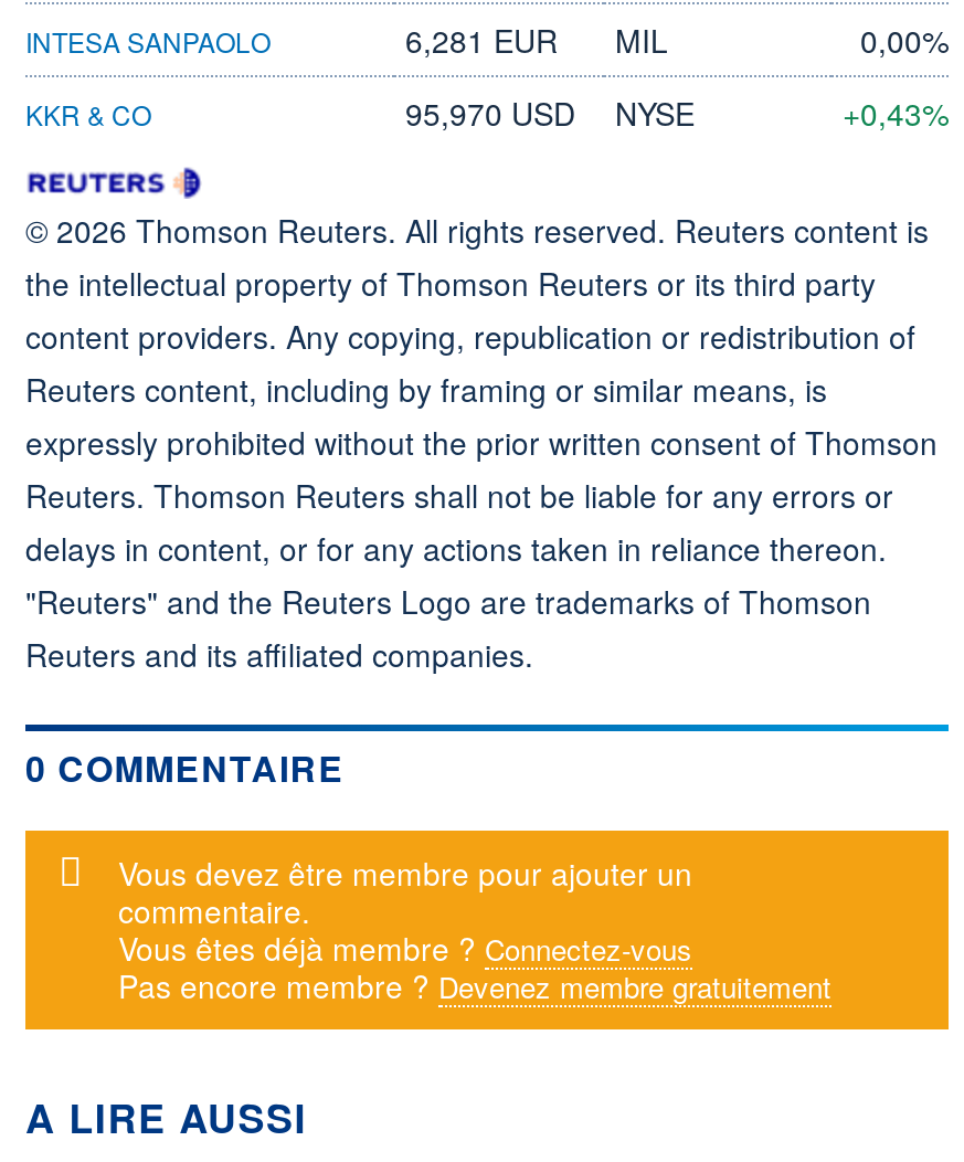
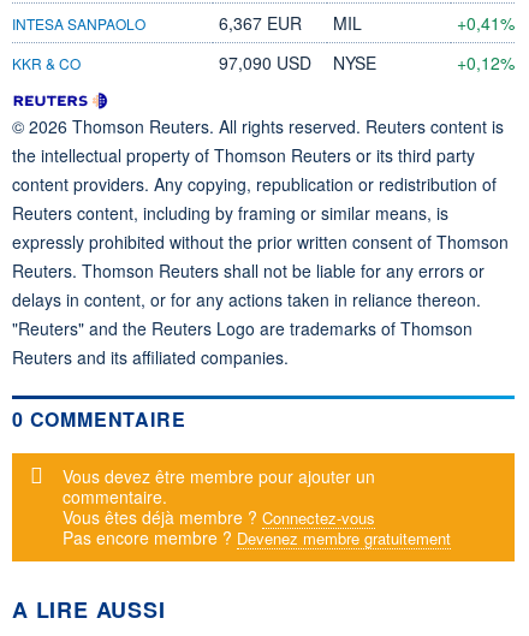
[405,17,668,61] 6,281 EUR MIL -> [219,11,362,35] 6,367 EUR MIL
[860,17,949,61] 0,00% -> [457,11,515,35] +0,41%
[405,90,695,134] 95,970 USD NYSE -> [219,50,376,74] 97,090 USD NYSE
[843,90,949,134] +0,43% -> [457,50,515,74] +0,12%

